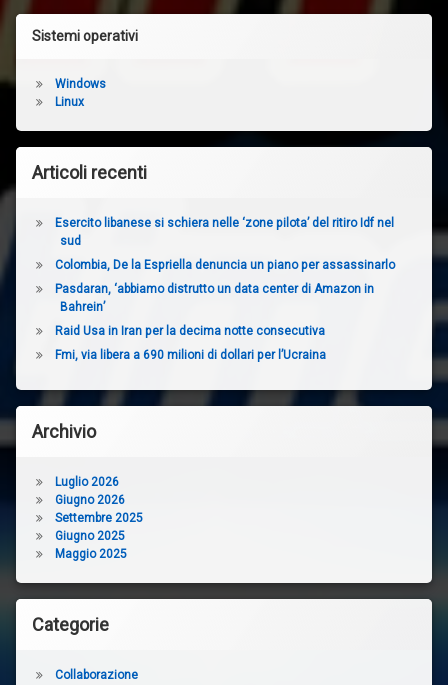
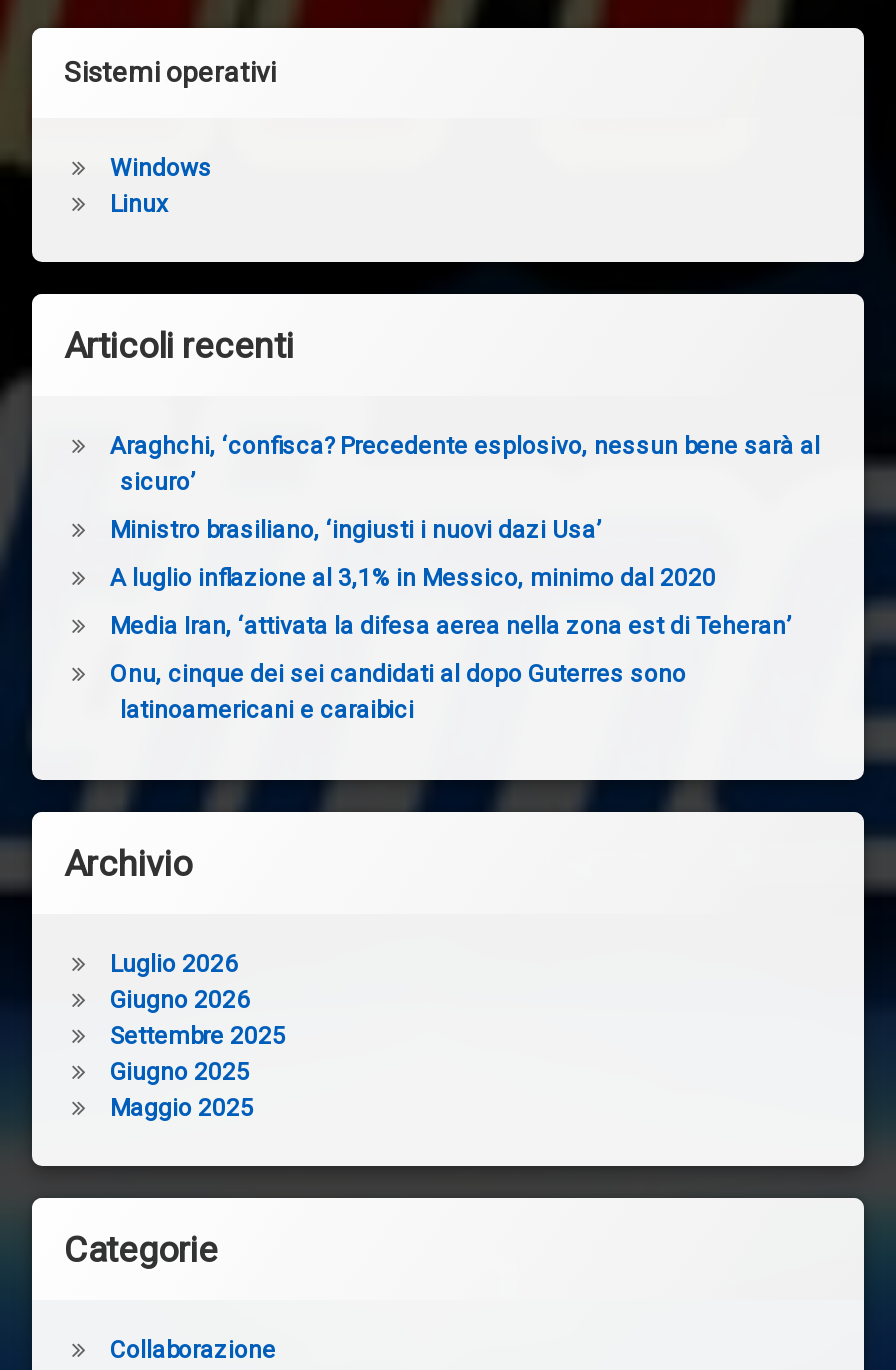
[55,216,394,248] Esercito libanese si schiera nelle ‘zone pilota’ del ritiro Idf nel | sud -> [110,433,820,497] Araghchi, ‘confisca? Precedente esplosivo, nessun bene sarà al | sicuro’
[55,258,395,272] Colombia, De la Espriella denuncia un piano per assassinarlo -> [110,517,600,545] Ministro brasiliano, ‘ingiusti i nuovi dazi Usa’
[55,282,374,314] Pasdaran, ‘abbiamo distrutto un data center di Amazon in | Bahrein’ -> [110,565,716,593] A luglio inflazione al 3,1% in Messico, minimo dal 2020
[55,324,325,338] Raid Usa in Iran per la decima notte consecutiva -> [110,613,790,641] Media Iran, ‘attivata la difesa aerea nella zona est di Teheran’
[55,348,326,362] Fmi, via libera a 690 milioni di dollari per l’Ucraina -> [110,660,686,724] Onu, cinque dei sei candidati al dopo Guterres sono | latinoamericani e caraibici

